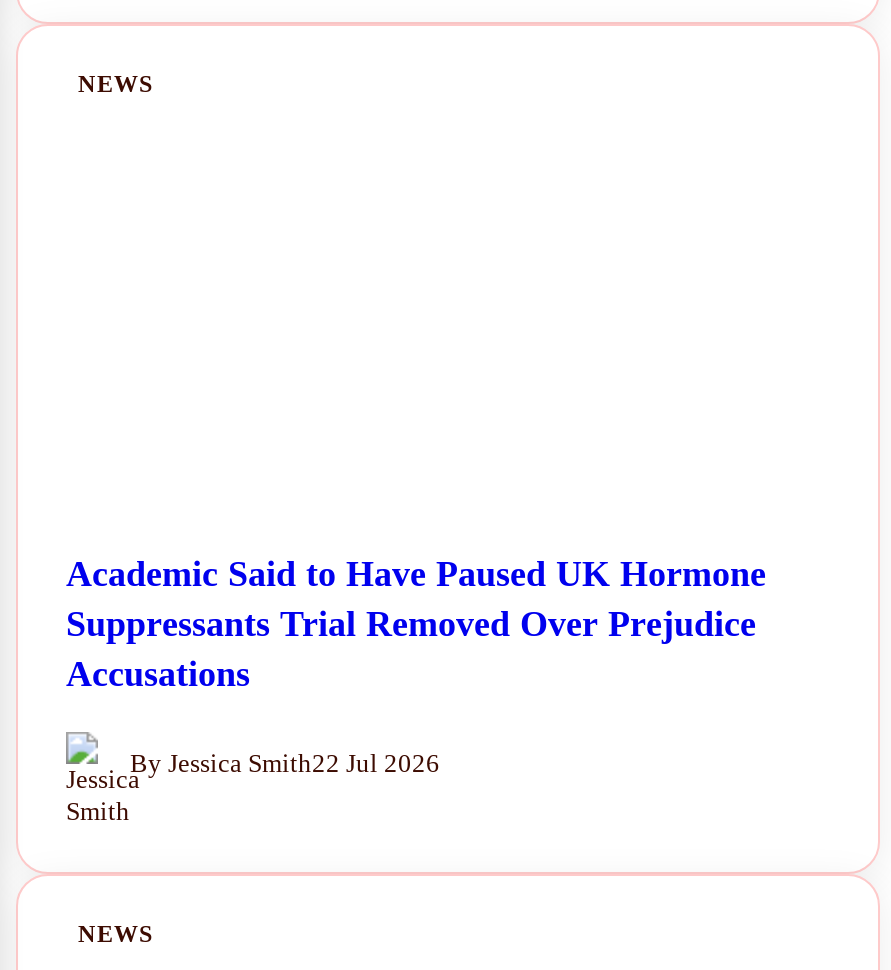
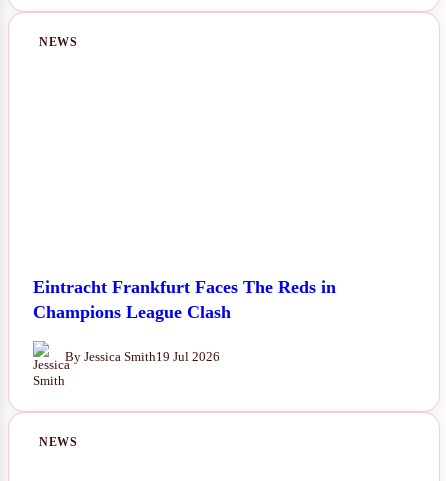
[66,555,766,695] Academic Said to Have Paused UK Hormone | Suppressants Trial Removed Over Prejudice | Accusations -> [33,277,336,322] Eintracht Frankfurt Faces The Reds in | Champions League Clash
[130,749,440,779] By Jessica Smith22 Jul 2026 -> [65,349,220,364] By Jessica Smith19 Jul 2026

